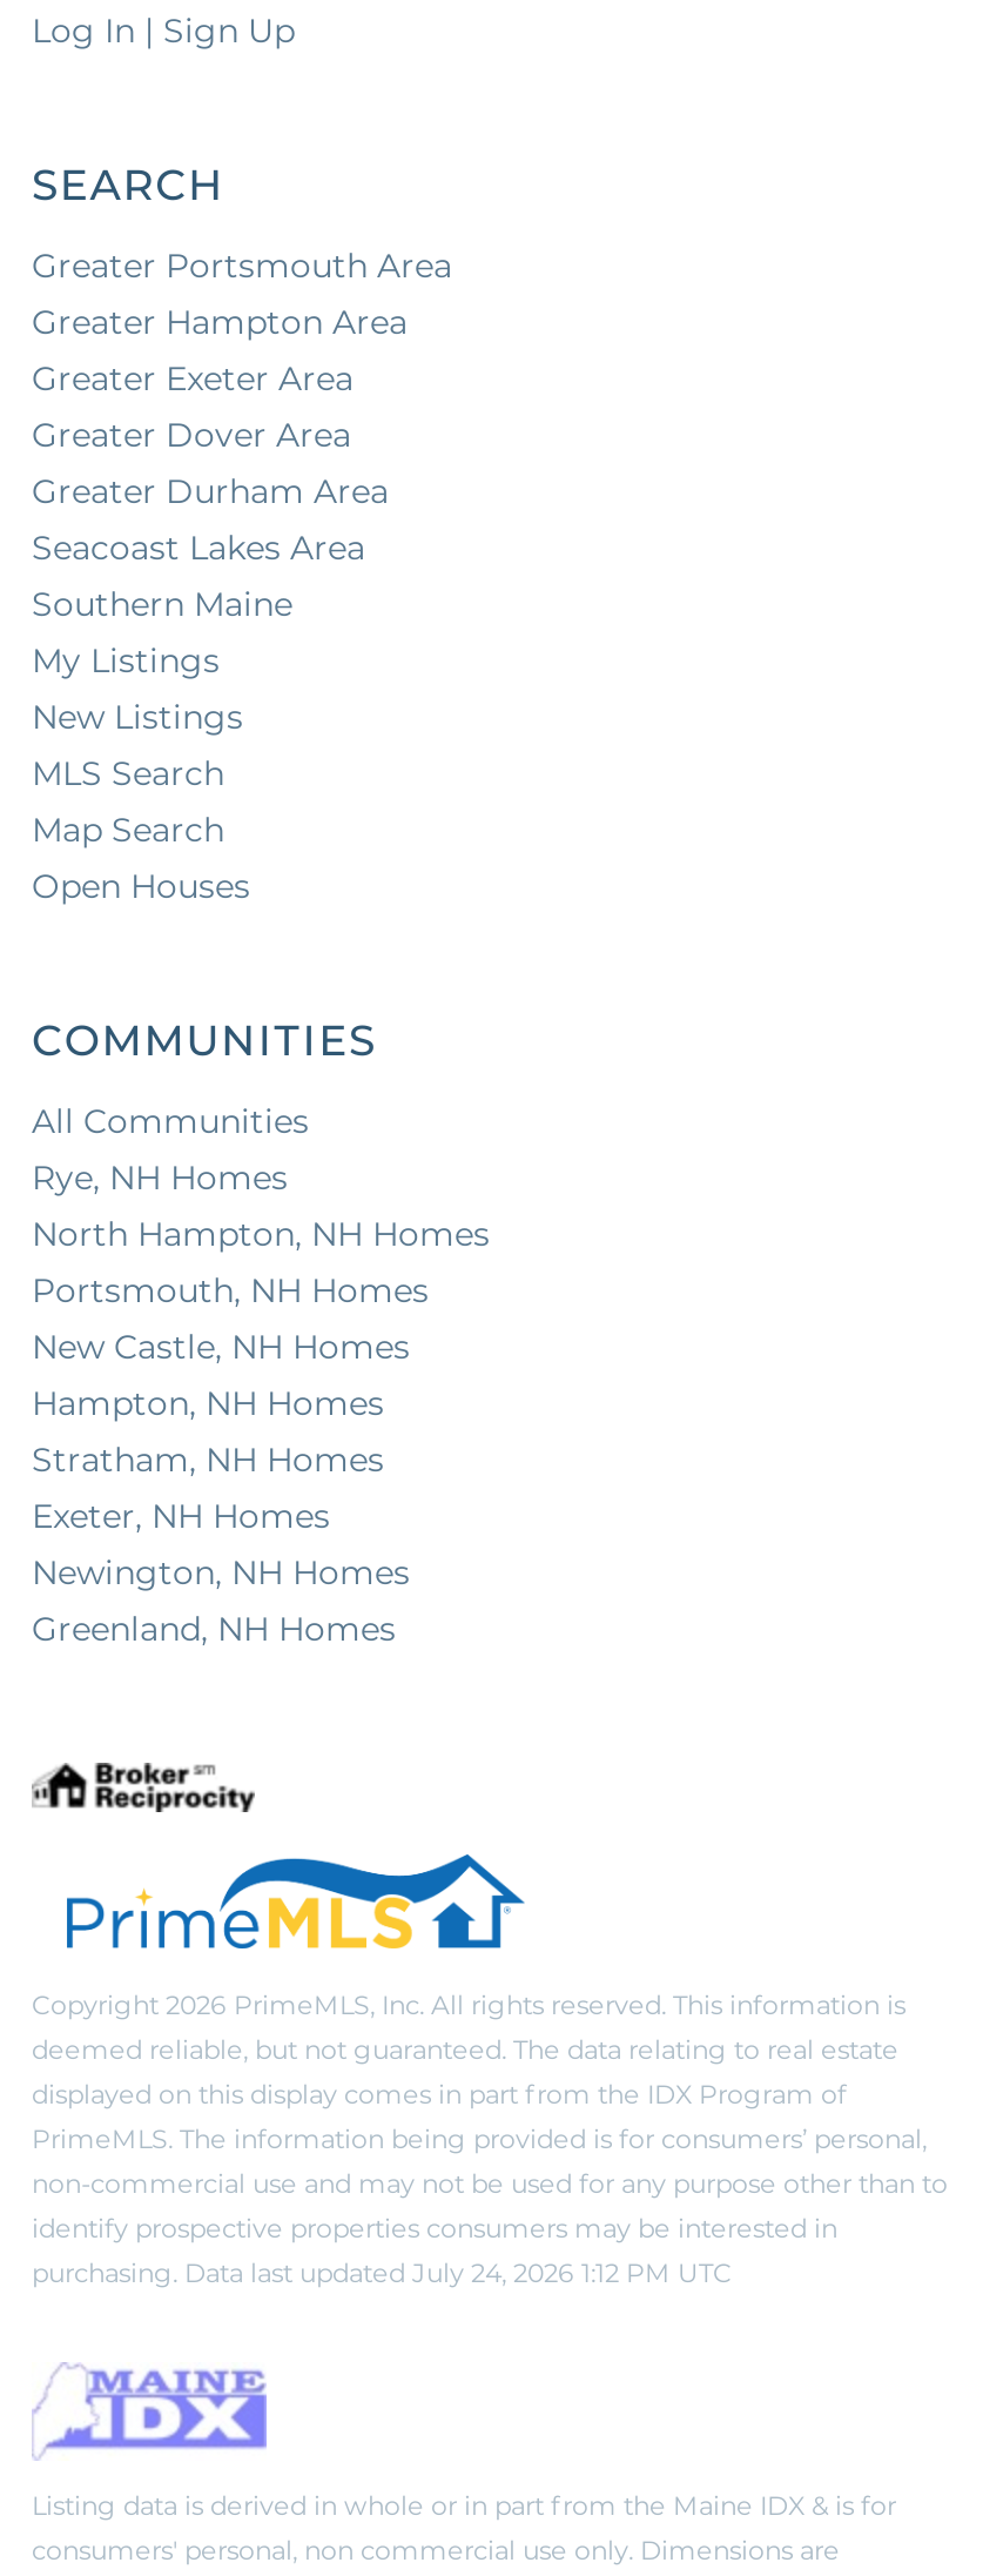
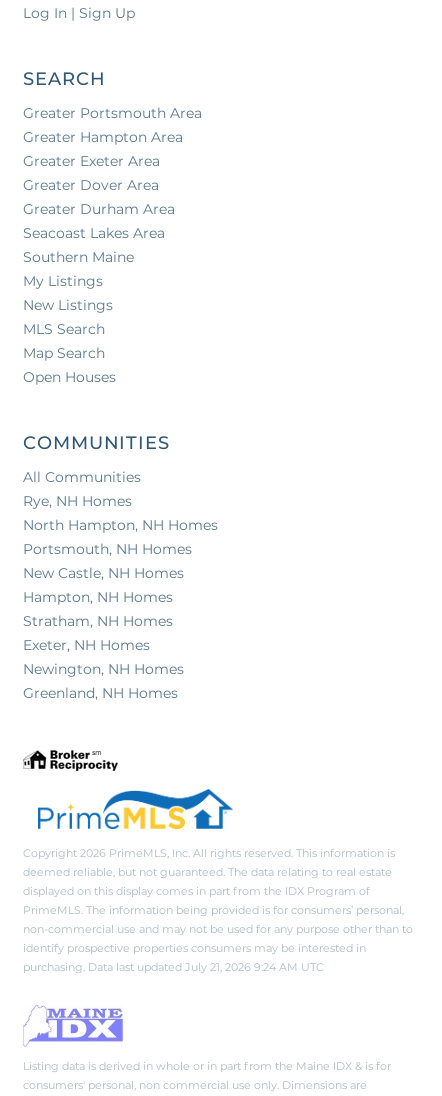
[32,2256,732,2289] purchasing. Data last updated July 24, 2026 1:12 PM UTC -> [23,960,324,974] purchasing. Data last updated July 21, 2026 9:24 AM UTC

